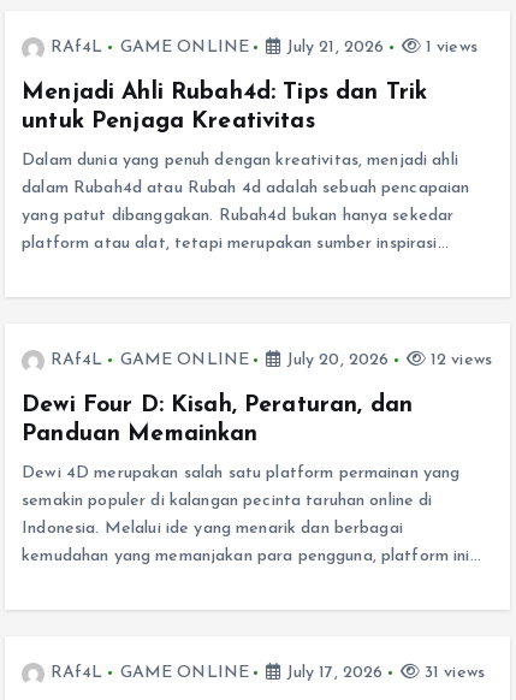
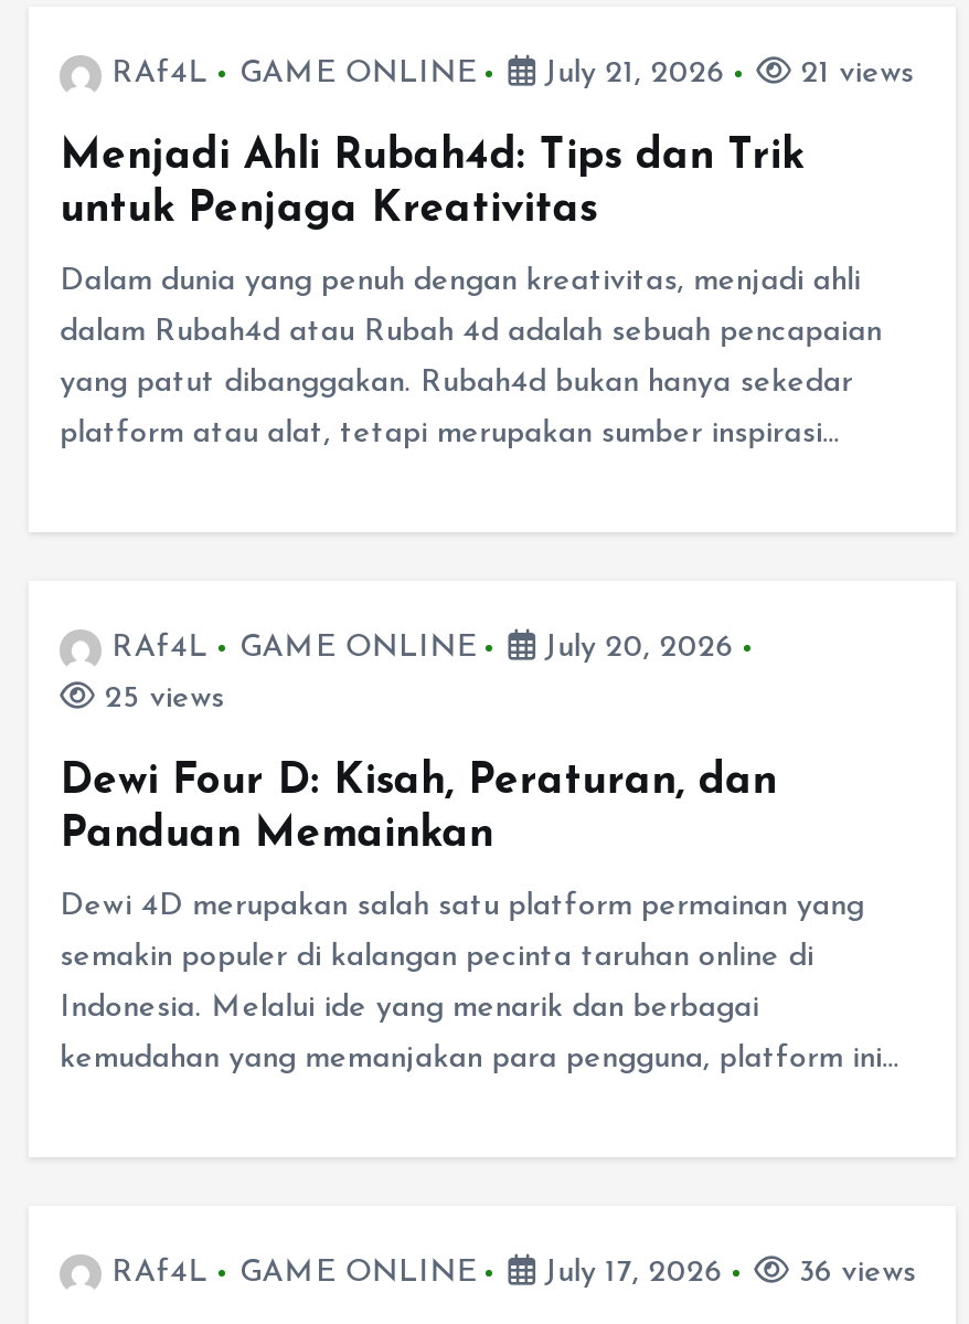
[421,38,477,57] 1 views -> [792,57,914,91] 21 views
[425,351,492,369] 12 views -> [96,682,224,716] 25 views
[419,664,485,682] 31 views -> [790,1256,916,1290] 36 views

